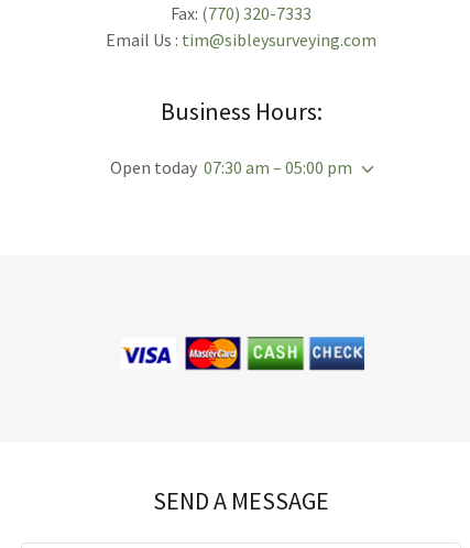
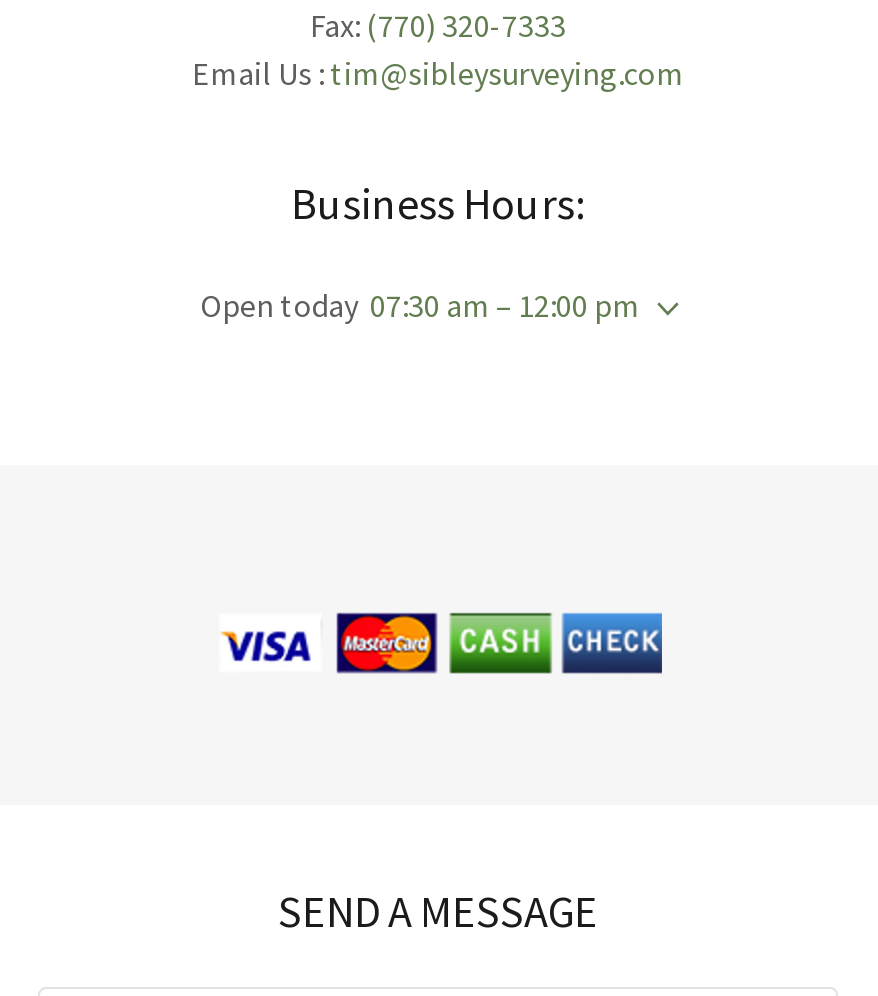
[110,157,352,179] Open today 07:30 am – 05:00 pm -> [200,285,640,325] Open today 07:30 am – 12:00 pm

